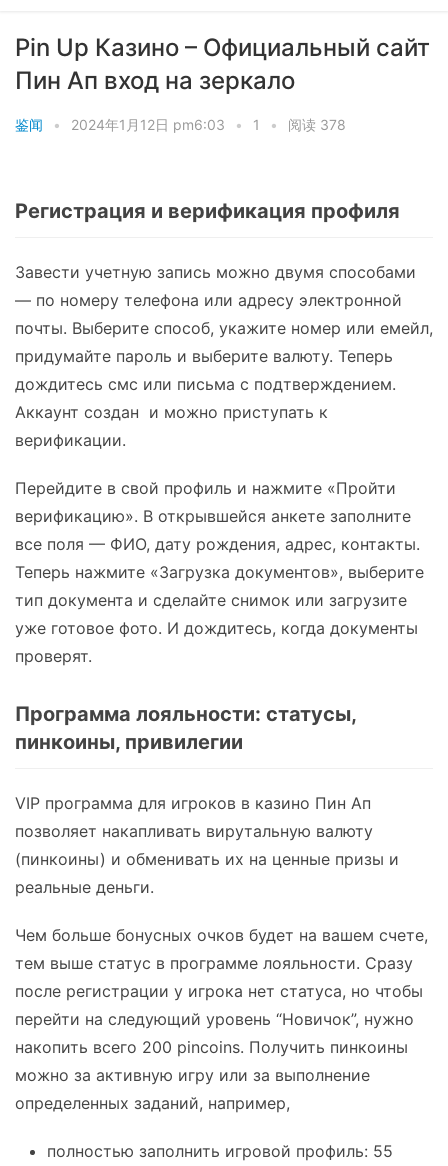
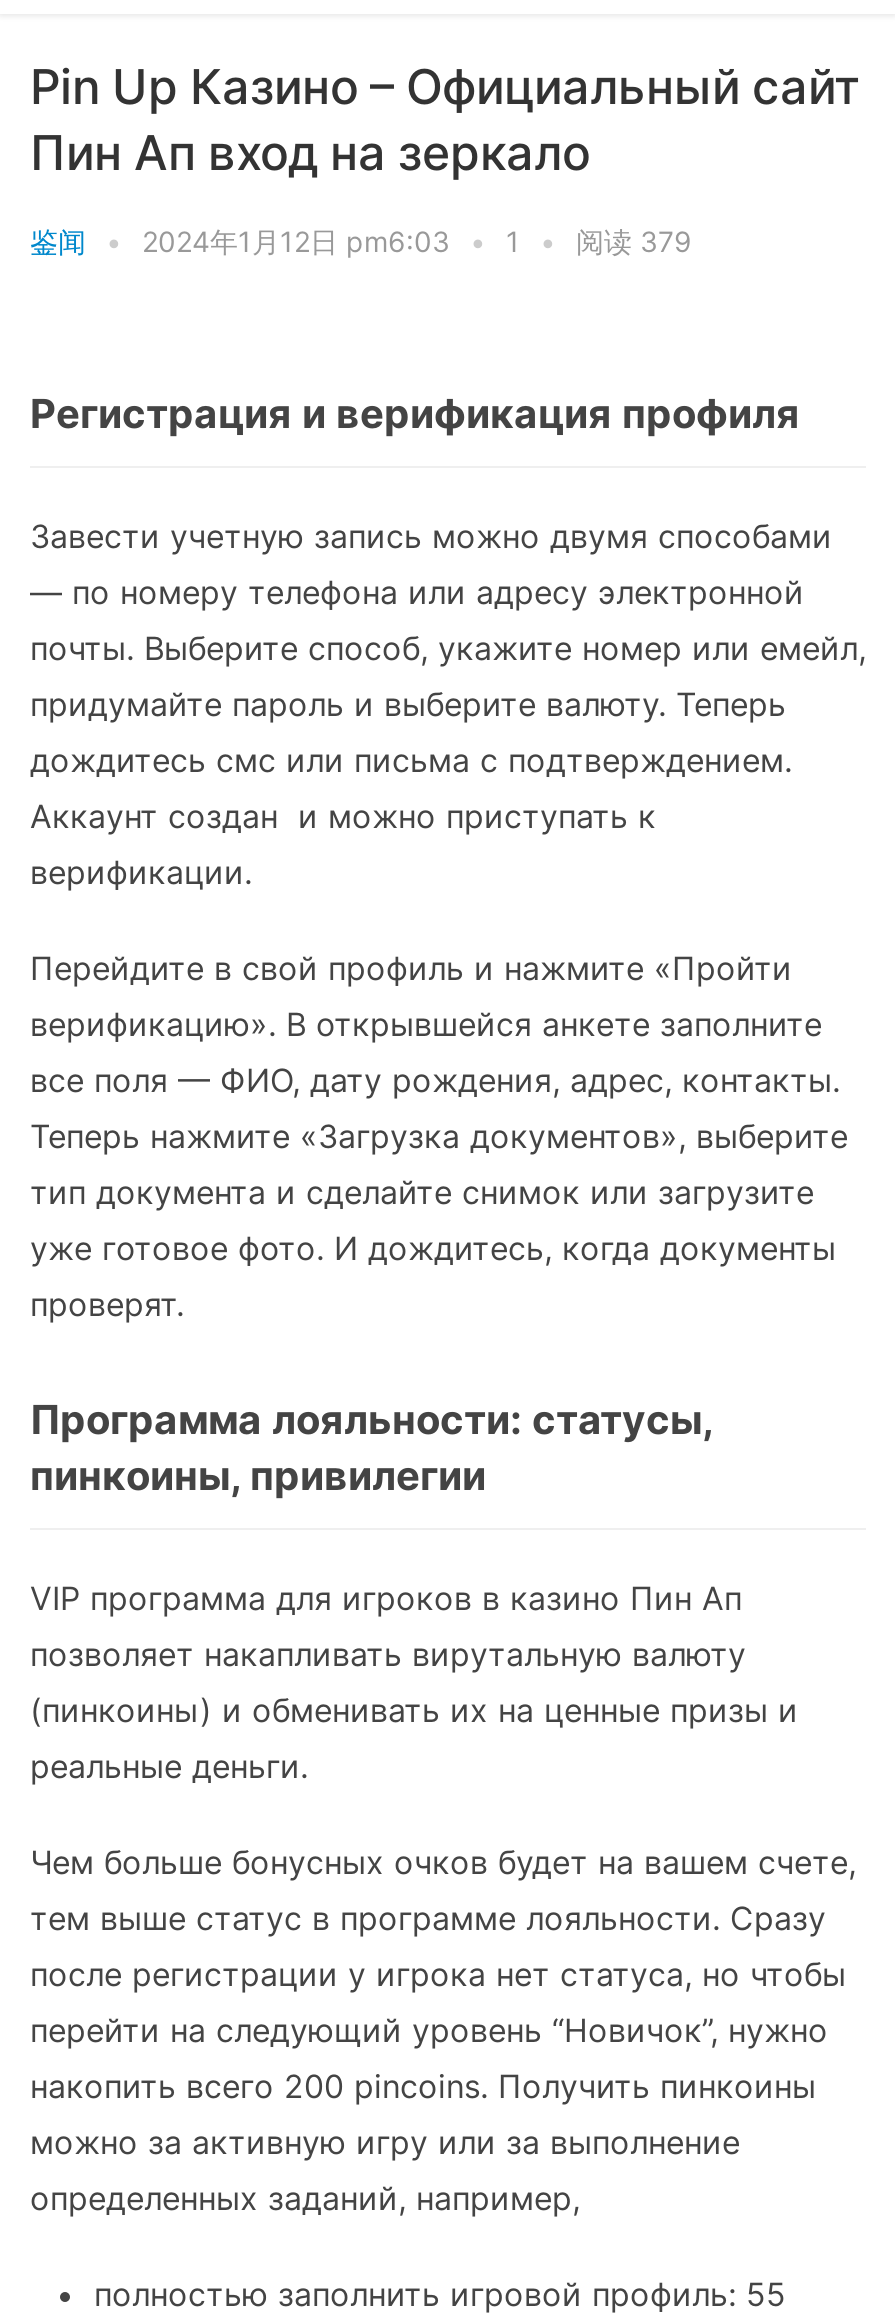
[15,116,346,133] 鉴闻 • 2024年1月12日 pm6:03 • 1 • 阅读 378 -> [30,224,692,258] 鉴闻 • 2024年1月12日 pm6:03 • 1 • 阅读 379

